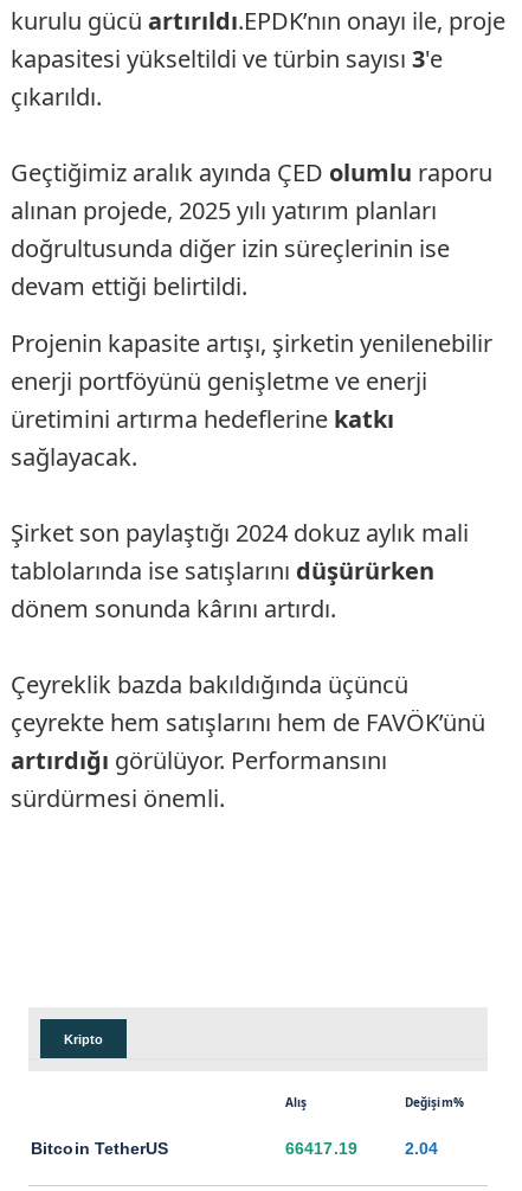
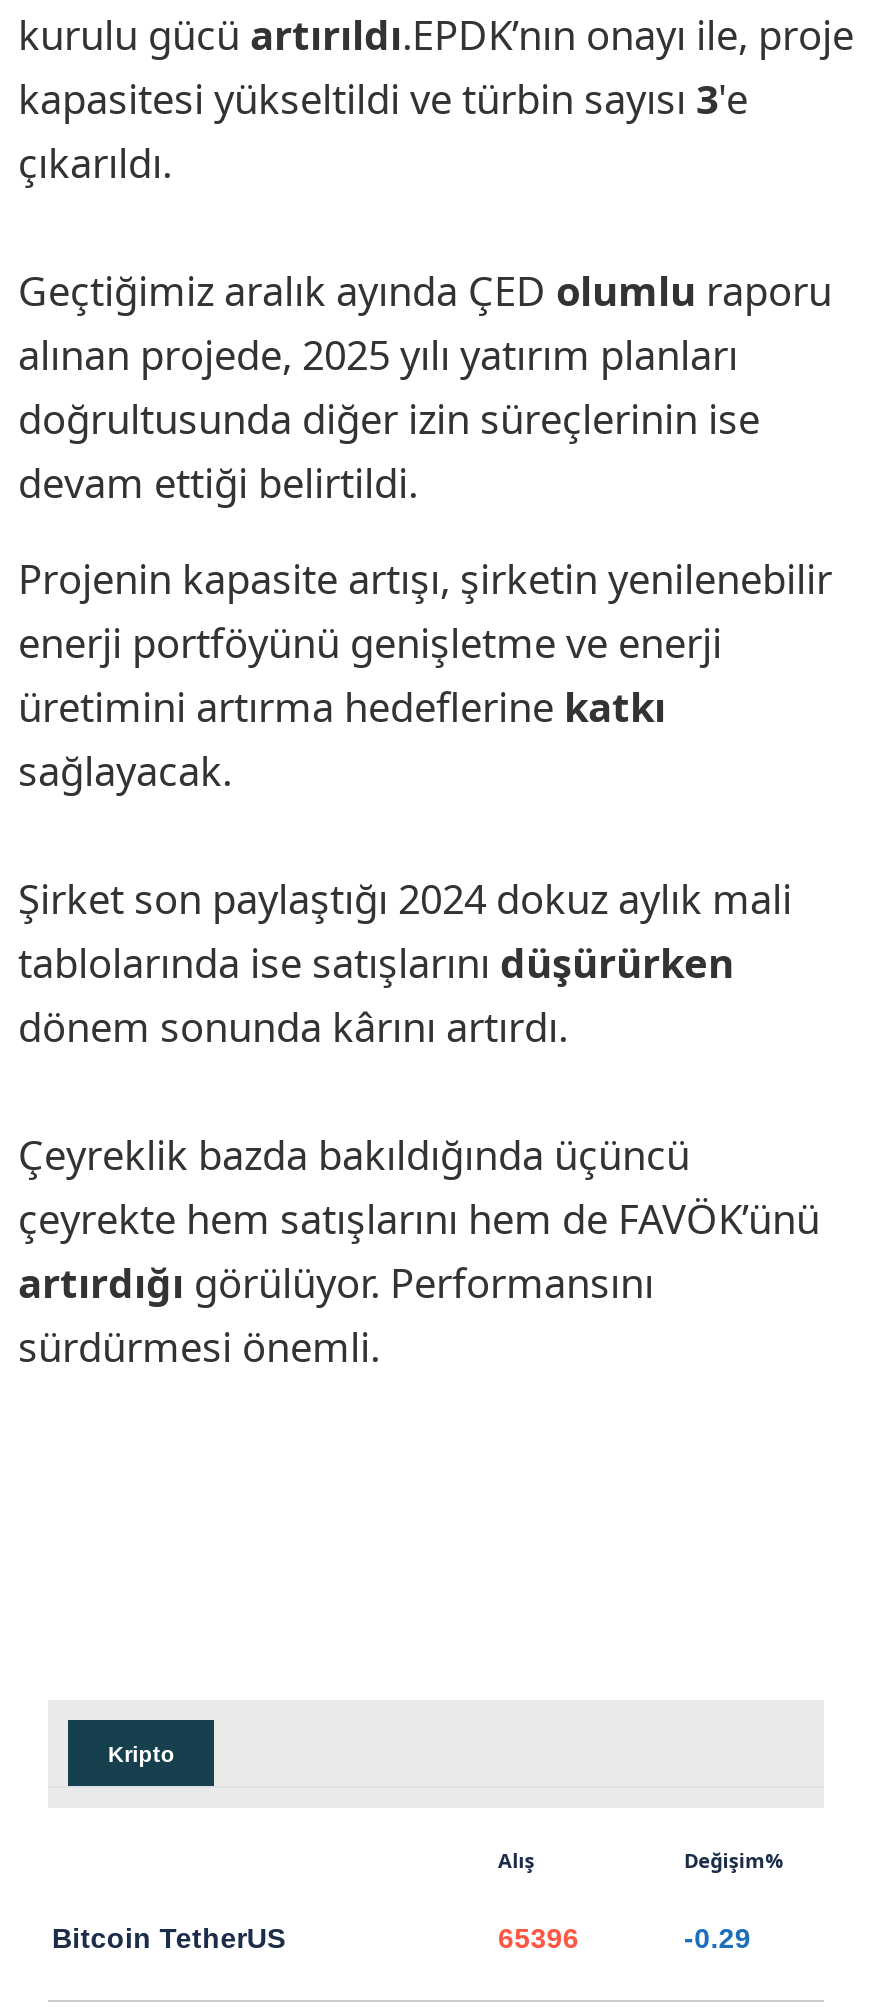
[285,1139,357,1158] 66417.19 -> [498,1922,579,1954] 65396
[405,1139,438,1158] 2.04 -> [684,1922,751,1954] -0.29

